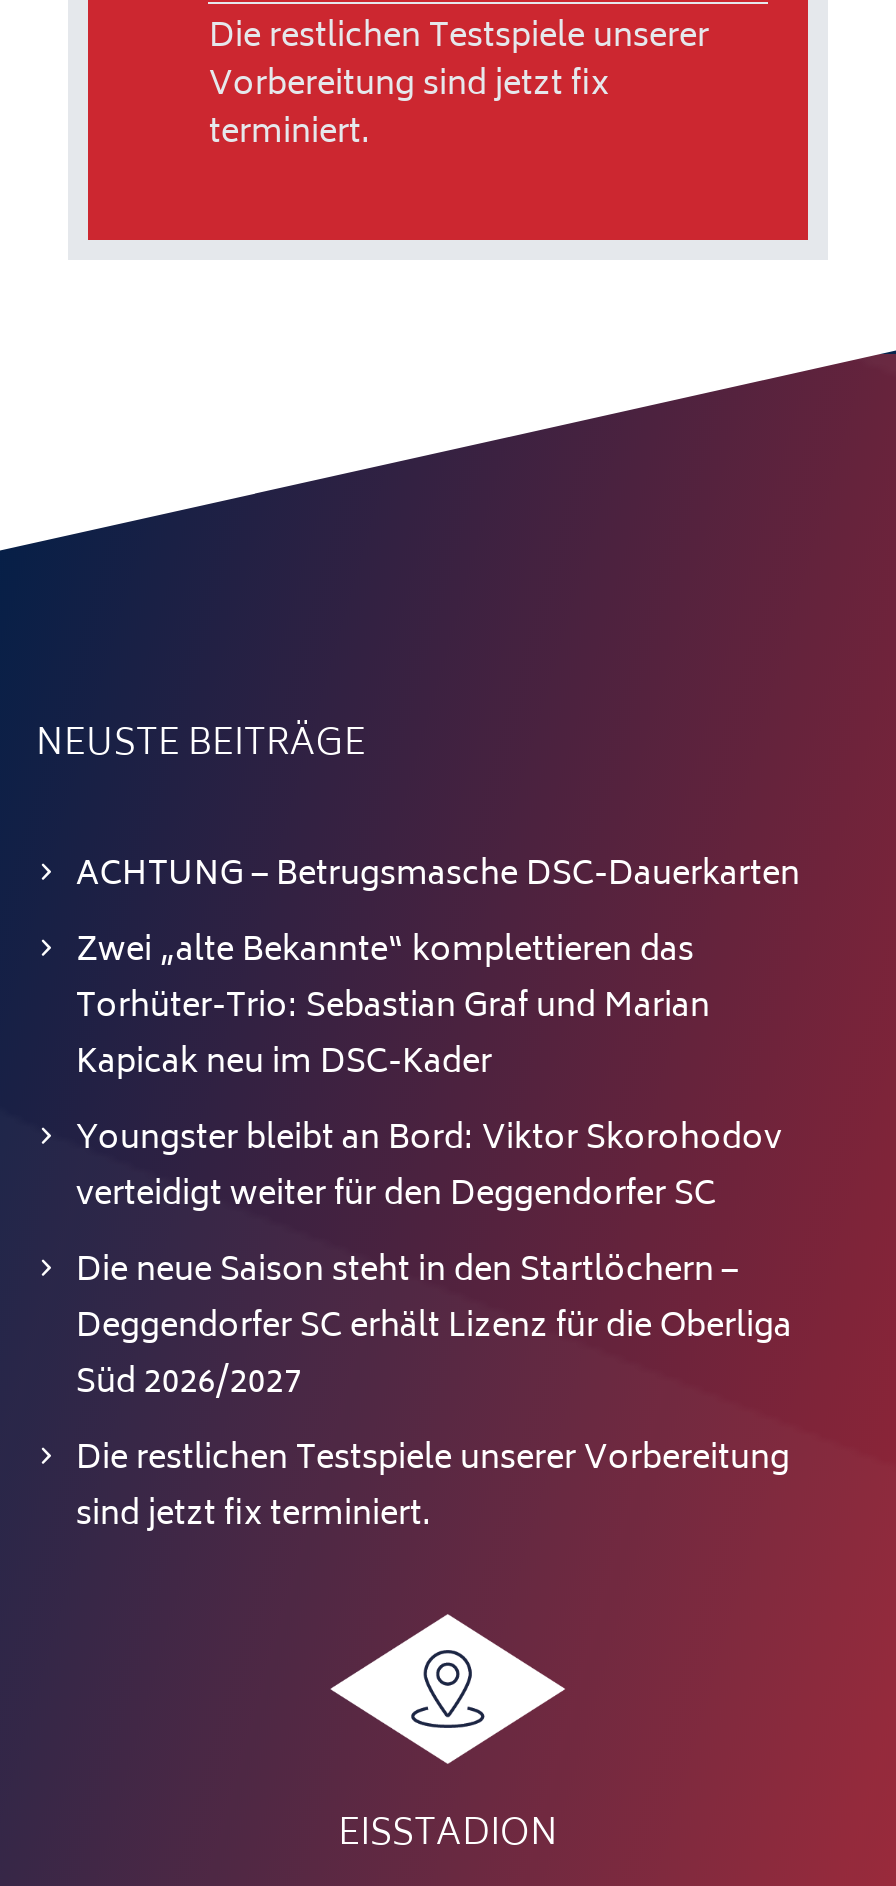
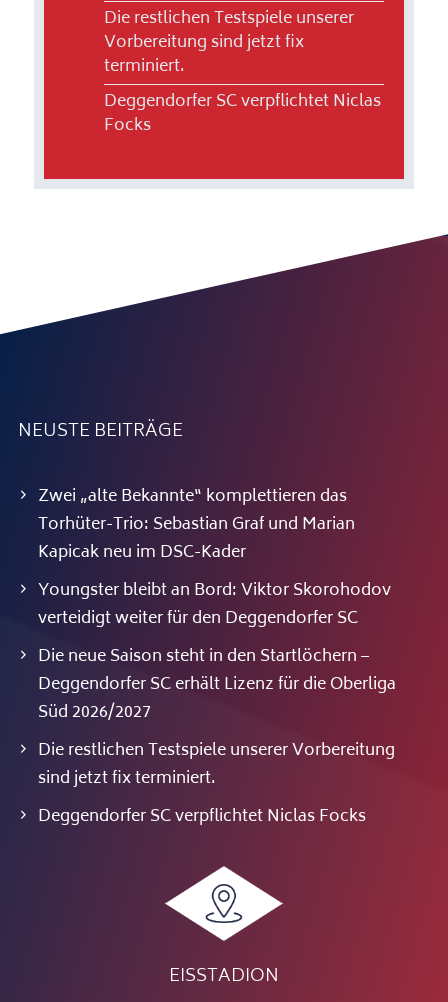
none -> [104,88,381,140] Deggendorfer SC verpflichtet Niclas | Focks
[76,848,800,904] ACHTUNG – Betrugsmasche DSC-Dauerkarten -> none
none -> [38,803,366,831] Deggendorfer SC verpflichtet Niclas Focks

